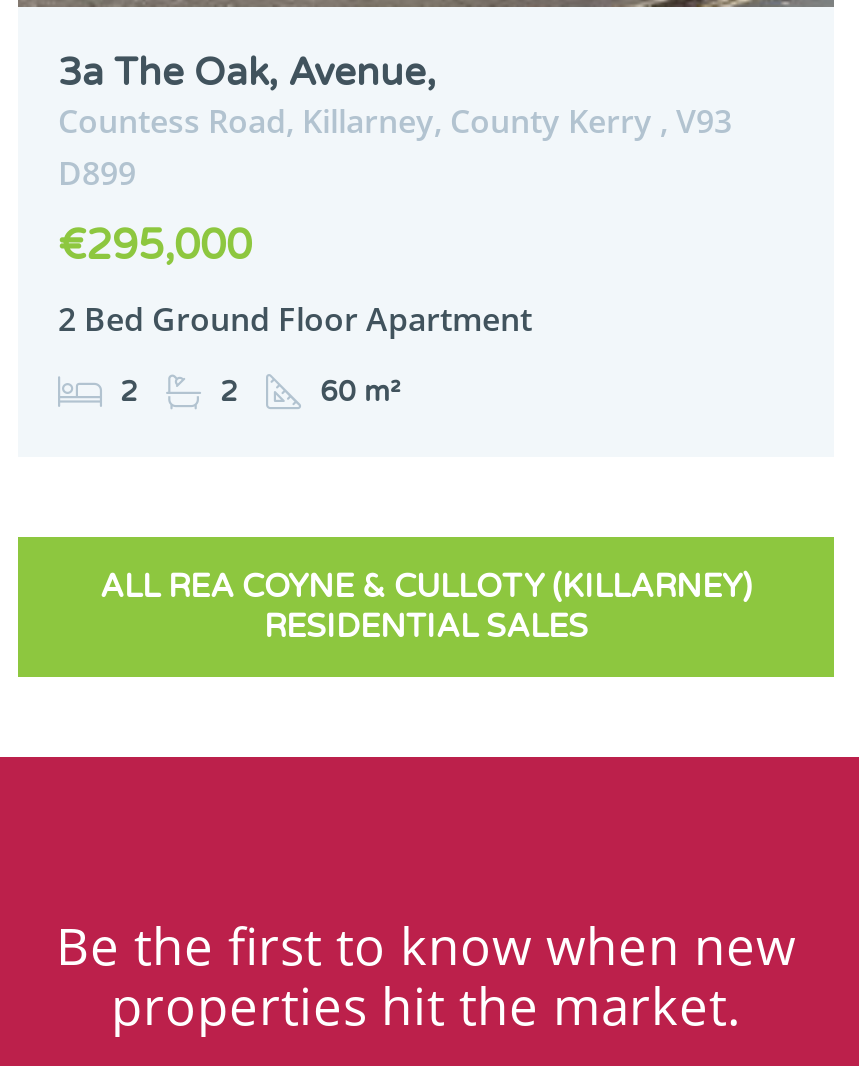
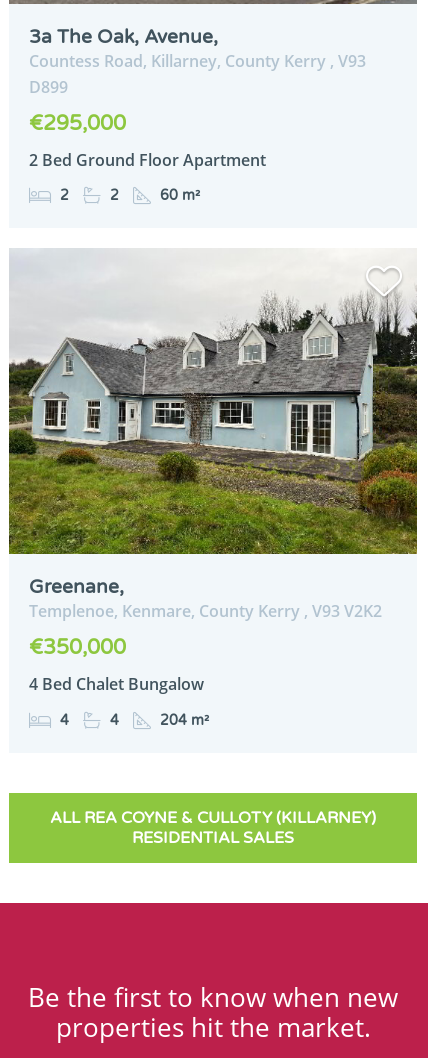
none -> [8,249,418,729] [image] | Greenane, | Templenoe, Kenmare, County Kerry , V93 V2K2 | €350,000 | 4 Bed Chalet Bungalow | 4 | 4 | 204 m²

